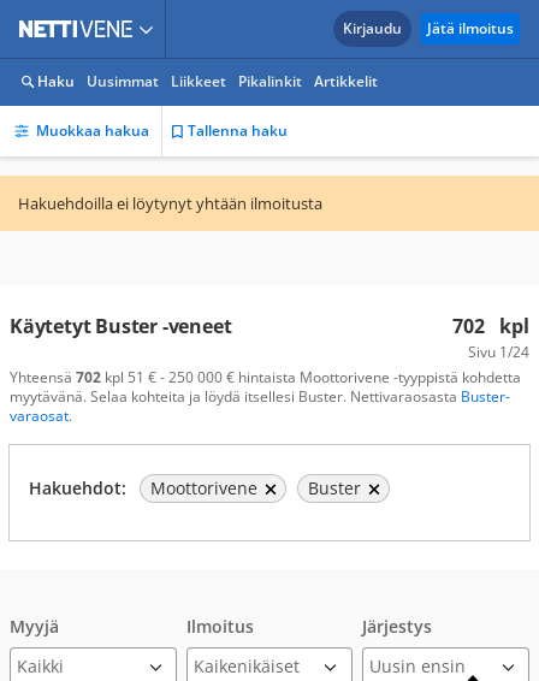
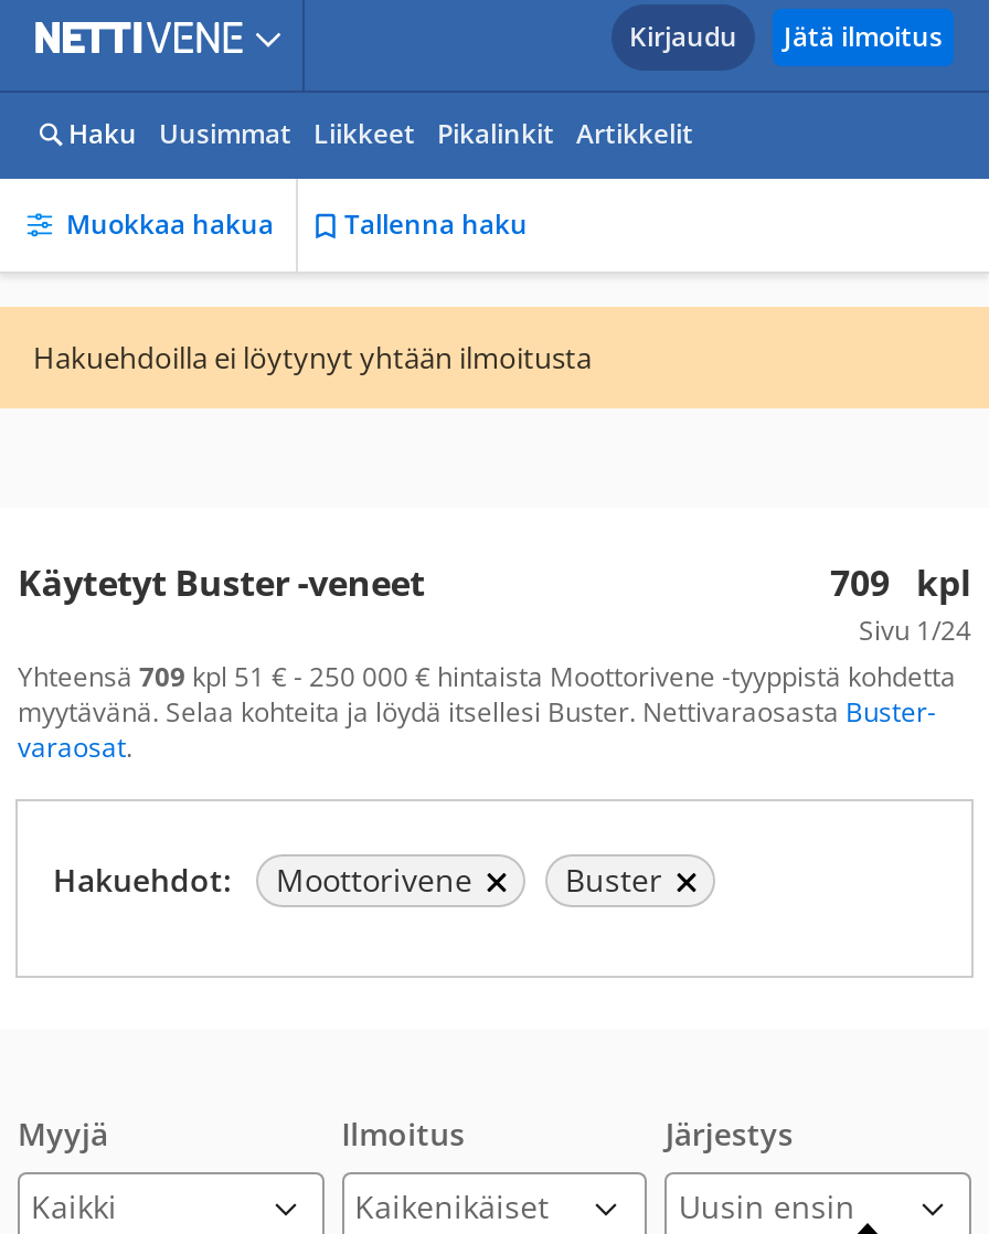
[452,313,529,339] 702 kpl -> [830,559,971,607] 709 kpl
[10,367,521,387] Yhteensä 702 kpl 51 € - 250 000 € hintaista Moottorivene -tyyppistä kohdetta -> [18,658,956,695] Yhteensä 709 kpl 51 € - 250 000 € hintaista Moottorivene -tyyppistä kohdetta

